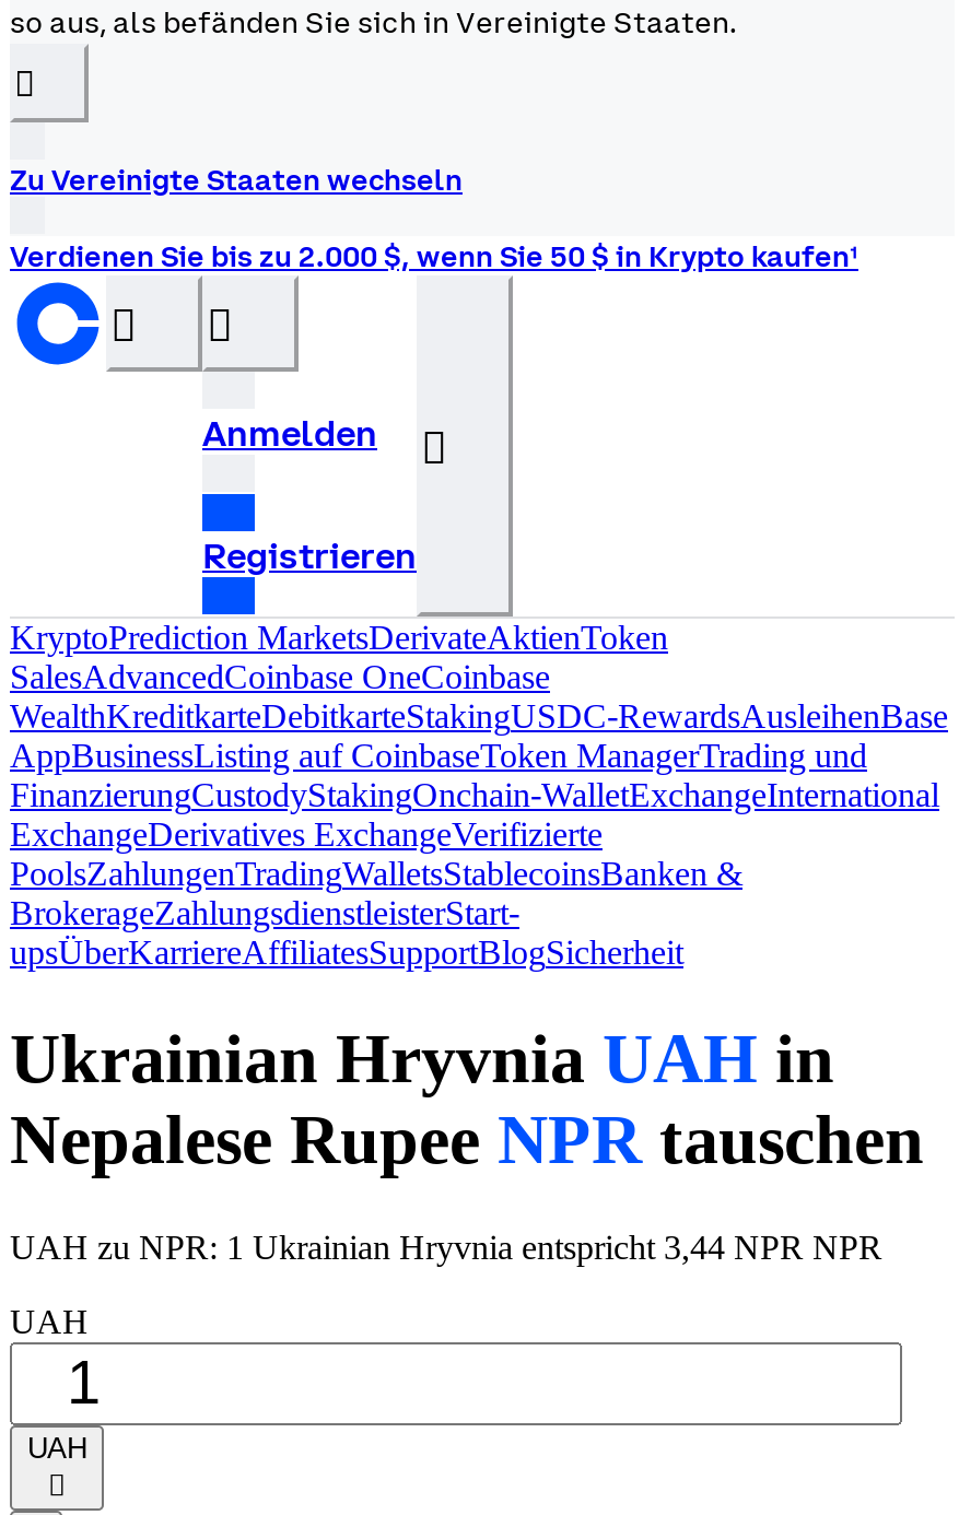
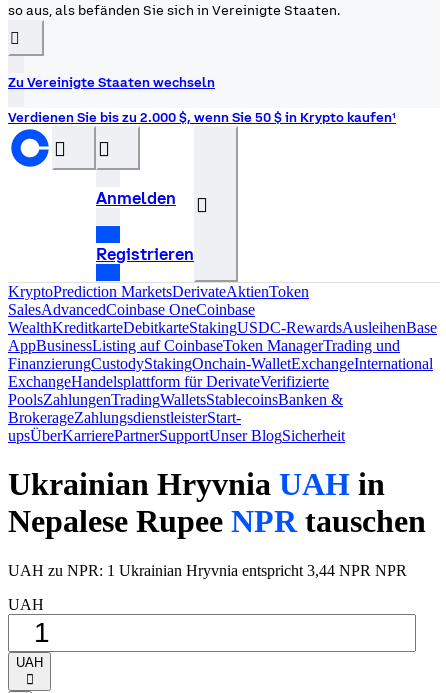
[10,815,603,853] ExchangeDerivatives ExchangeVerifizierte -> [8,373,329,390] ExchangeHandelsplattform für DerivateVerifizierte
[10,933,683,971] upsÜberKarriereAffiliatesSupportBlogSicherheit -> [8,427,345,444] upsÜberKarrierePartnerSupportUnser BlogSicherheit

